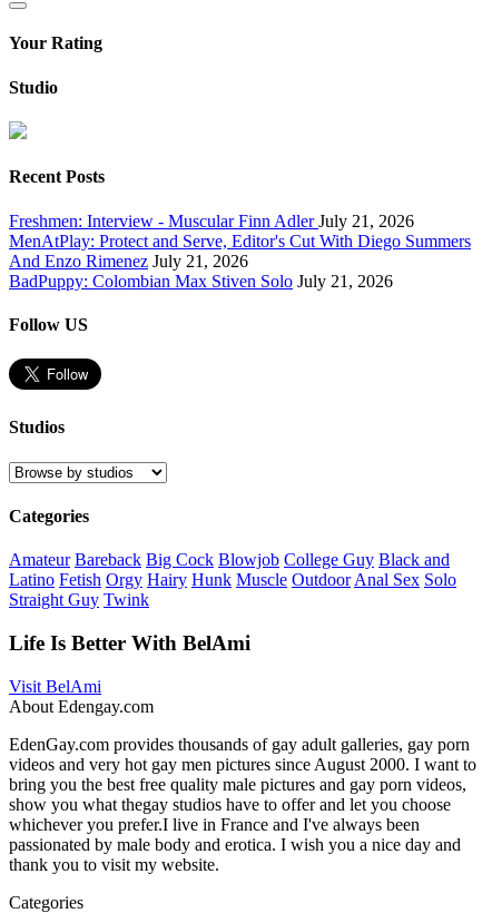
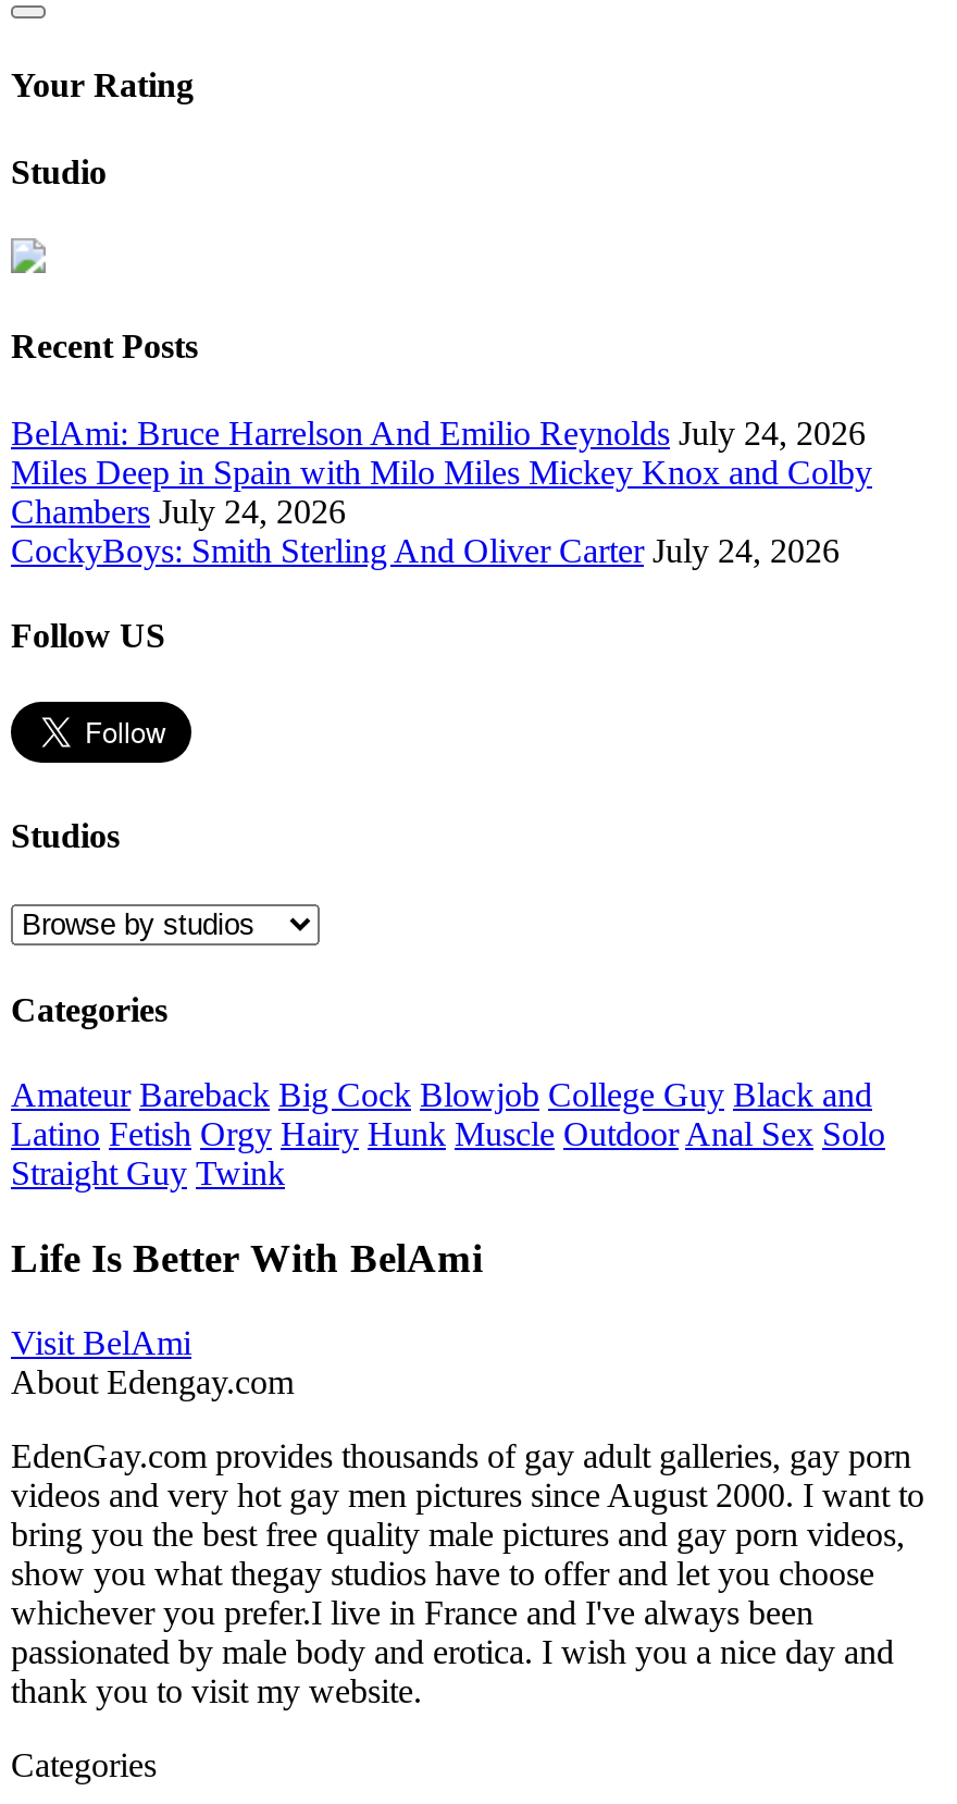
[9,211,471,290] Freshmen: Interview - Muscular Finn Adler July 21, 2026 | MenAtPlay: Protect and Serve, Editor's Cut With Diego Summers | And Enzo Rimenez July 21, 2026 | BadPuppy: Colombian Max Stiven Solo July 21, 2026 -> [11,413,872,568] BelAmi: Bruce Harrelson And Emilio Reynolds July 24, 2026 | Miles Deep in Spain with Milo Miles Mickey Knox and Colby | Chambers July 24, 2026 | CockyBoys: Smith Sterling And Oliver Carter July 24, 2026

